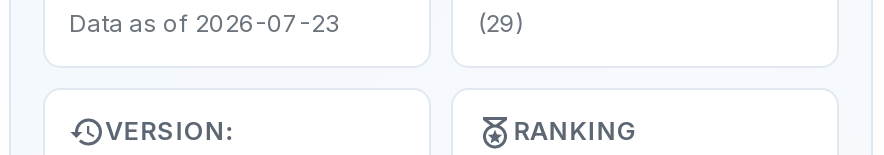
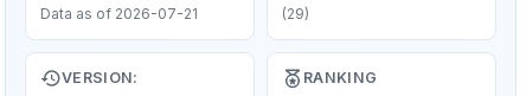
[69,7,341,37] Data as of 2026-07-23 -> [40,4,198,22] Data as of 2026-07-21

